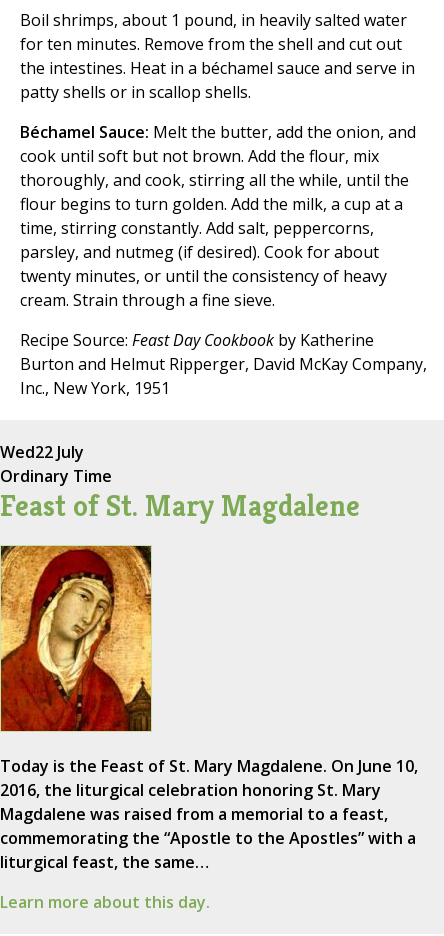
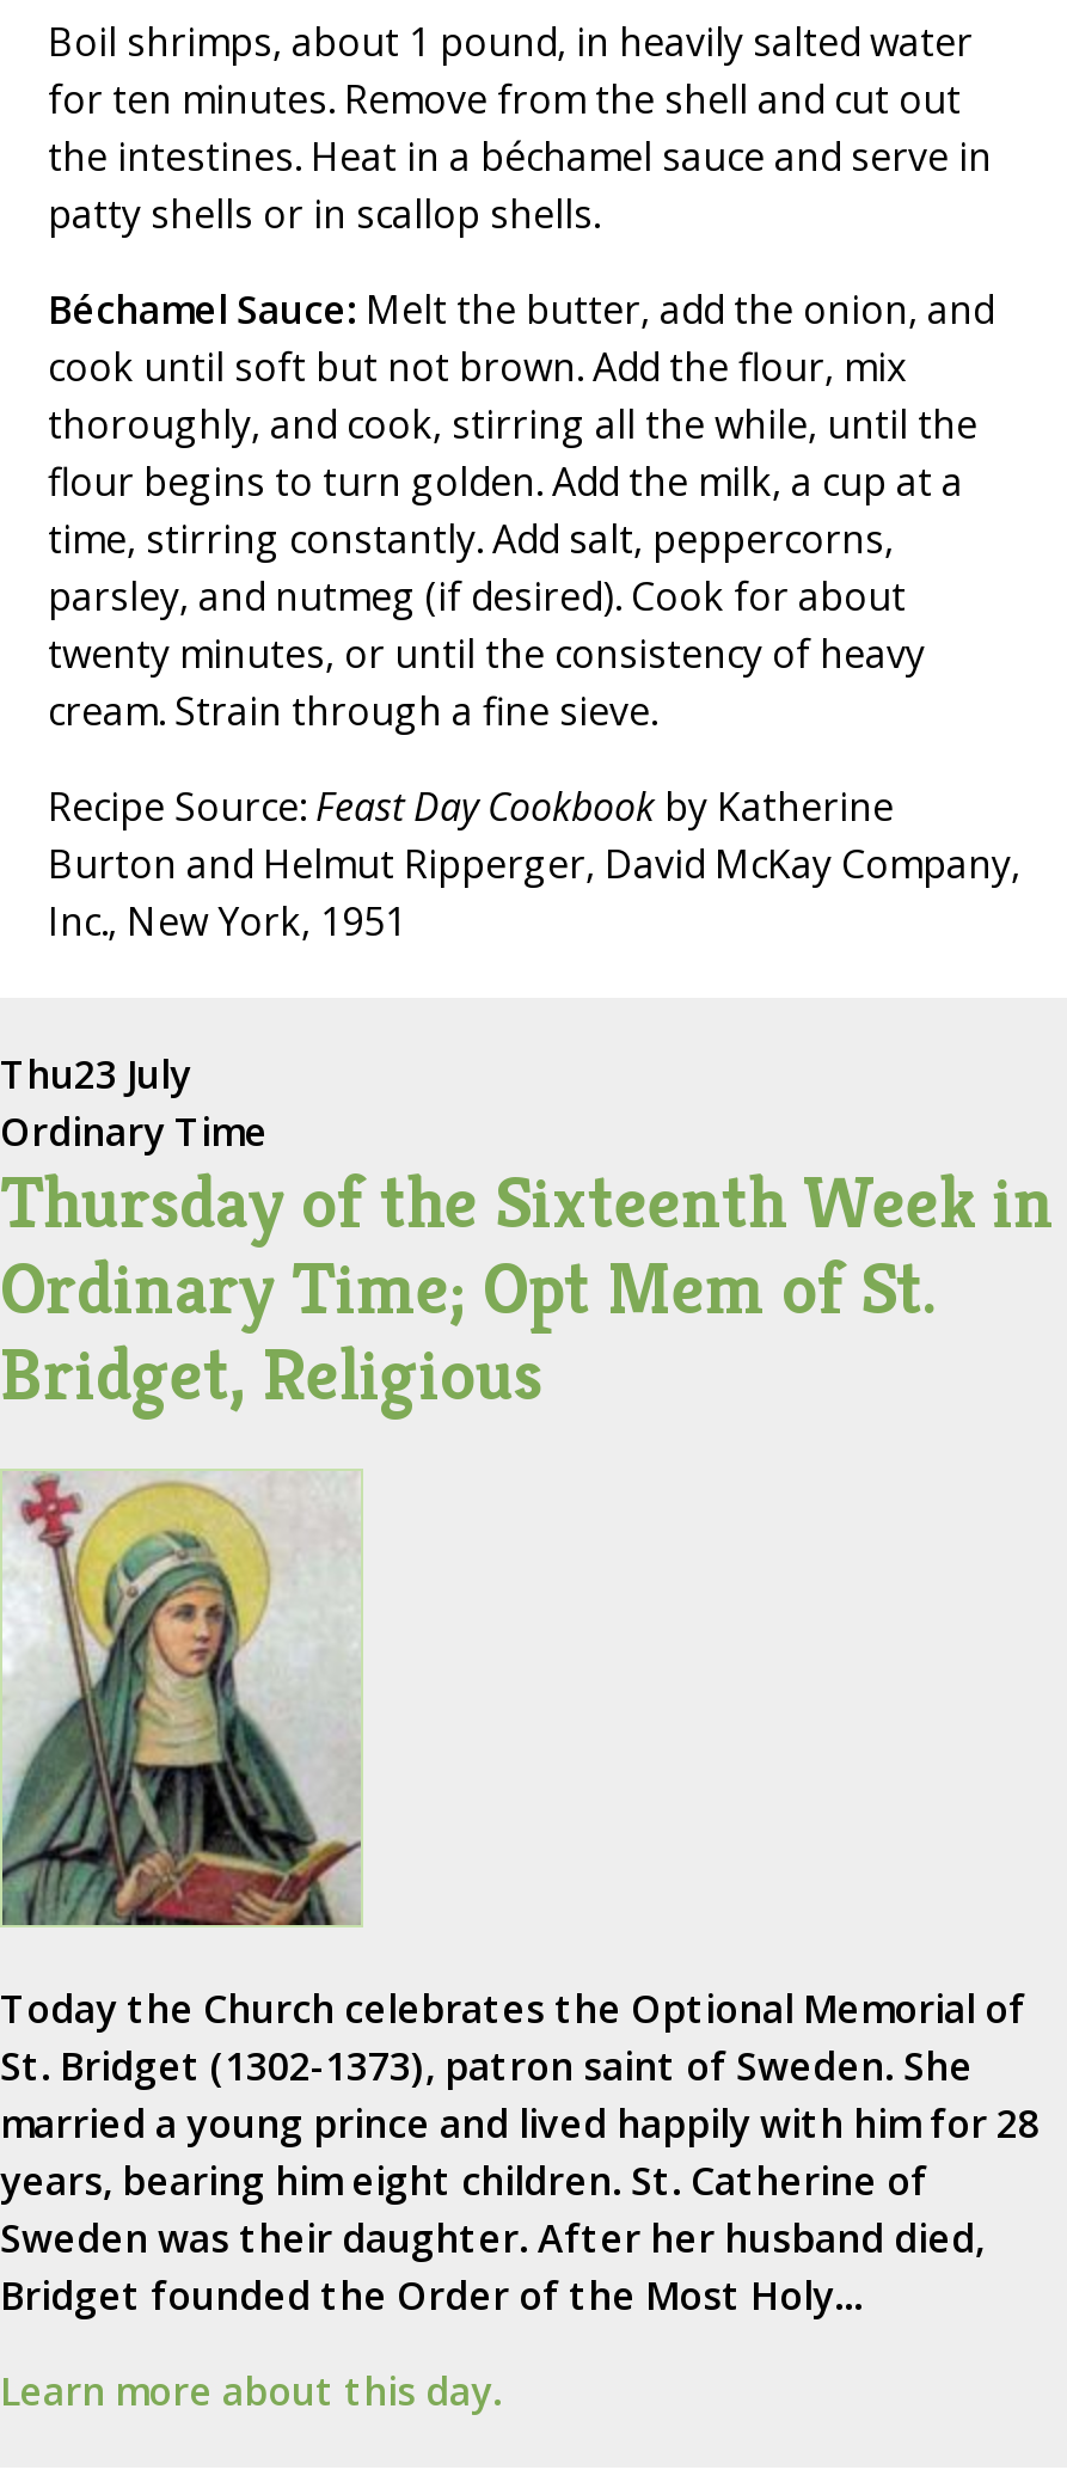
[0,441,84,463] Wed22 July -> [0,1049,191,1102] Thu23 July
[0,487,360,525] Feast of St. Mary Magdalene -> [0,1159,1054,1422] Thursday of the Sixteenth Week in | Ordinary Time; Opt Mem of St. | Bridget, Religious
[3,605,152,723] [image] -> [7,1509,361,1779] [image]
[0,754,418,872] Today is the Feast of St. Mary Magdalene. On June 10, | 2016, the liturgical celebration honoring St. Mary | Magdalene was raised from a memorial to a feast, | commemorating the “Apostle to the Apostles” with a | liturgical feast, the same… -> [0,1981,1040,2321] Today the Church celebrates the Optional Memorial of | St. Bridget (1302-1373), patron saint of Sweden. She | married a young prince and lived happily with him for 28 | years, bearing him eight children. St. Catherine of | Sweden was their daughter. After her husband died, | Bridget founded the Order of the Most Holy…

